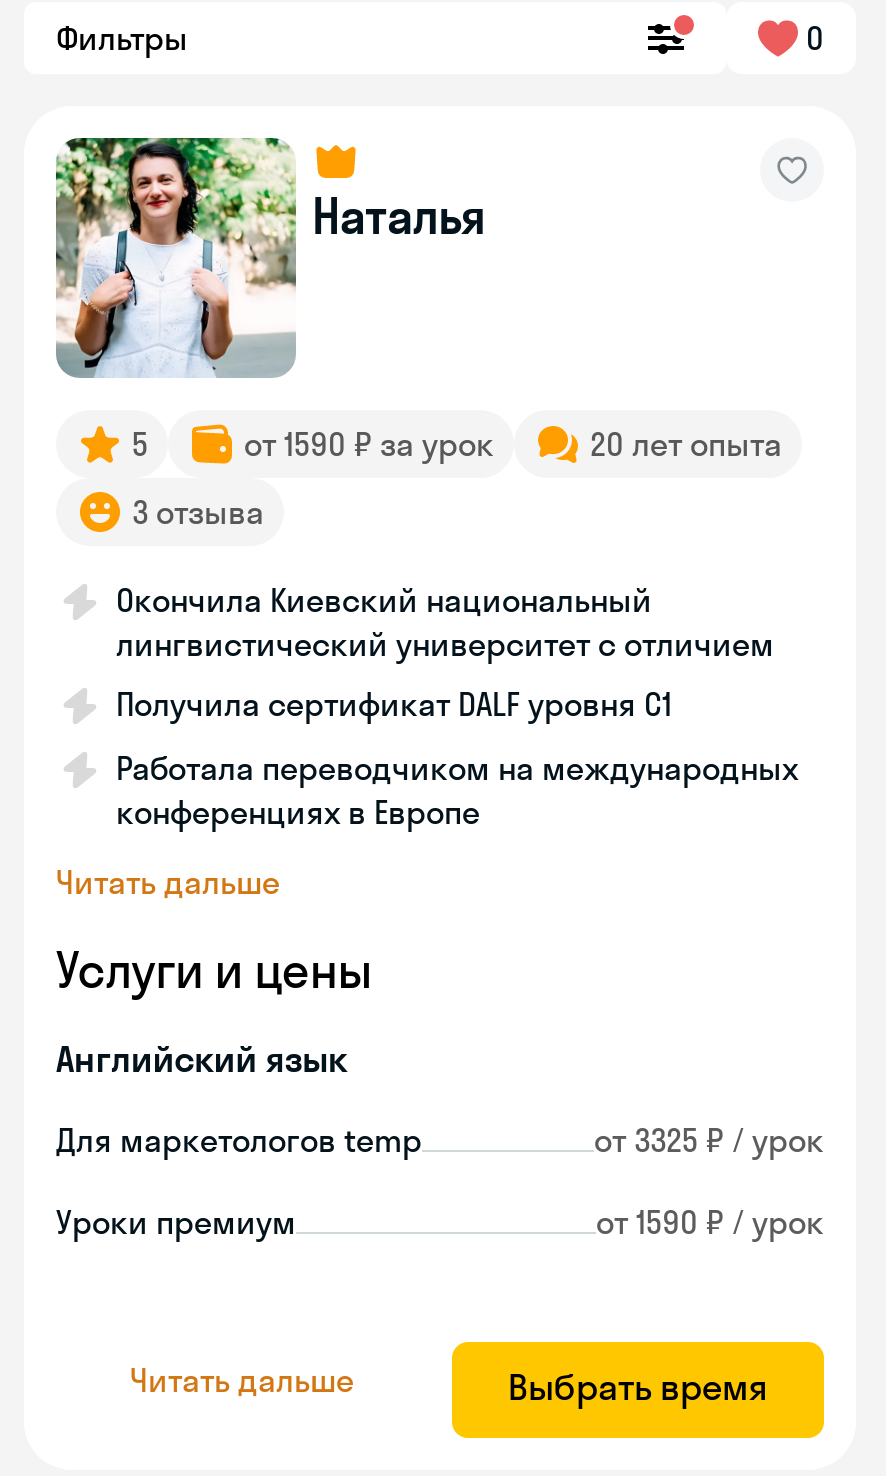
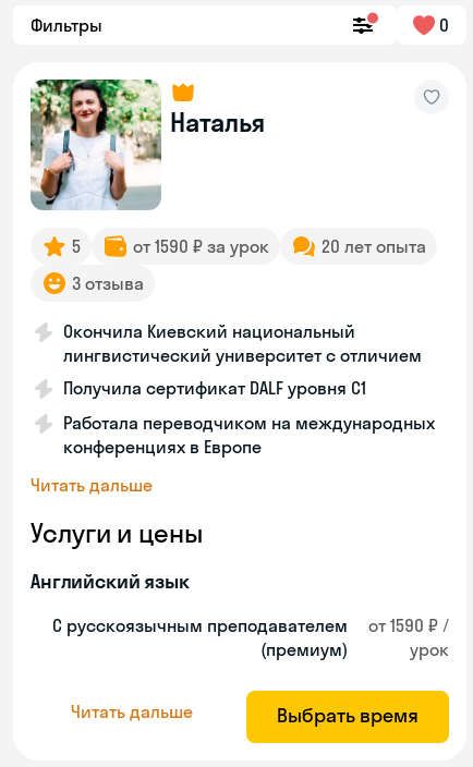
[56,1120,824,1160] Для маркетологов temp | от 3325 ₽ / урок -> [52,614,347,660] С русскоязычным преподавателем | (премиум)
[56,1202,824,1242] Уроки премиум | от 1590 ₽ / урок -> [368,614,449,660] от 1590 ₽ / | урок

